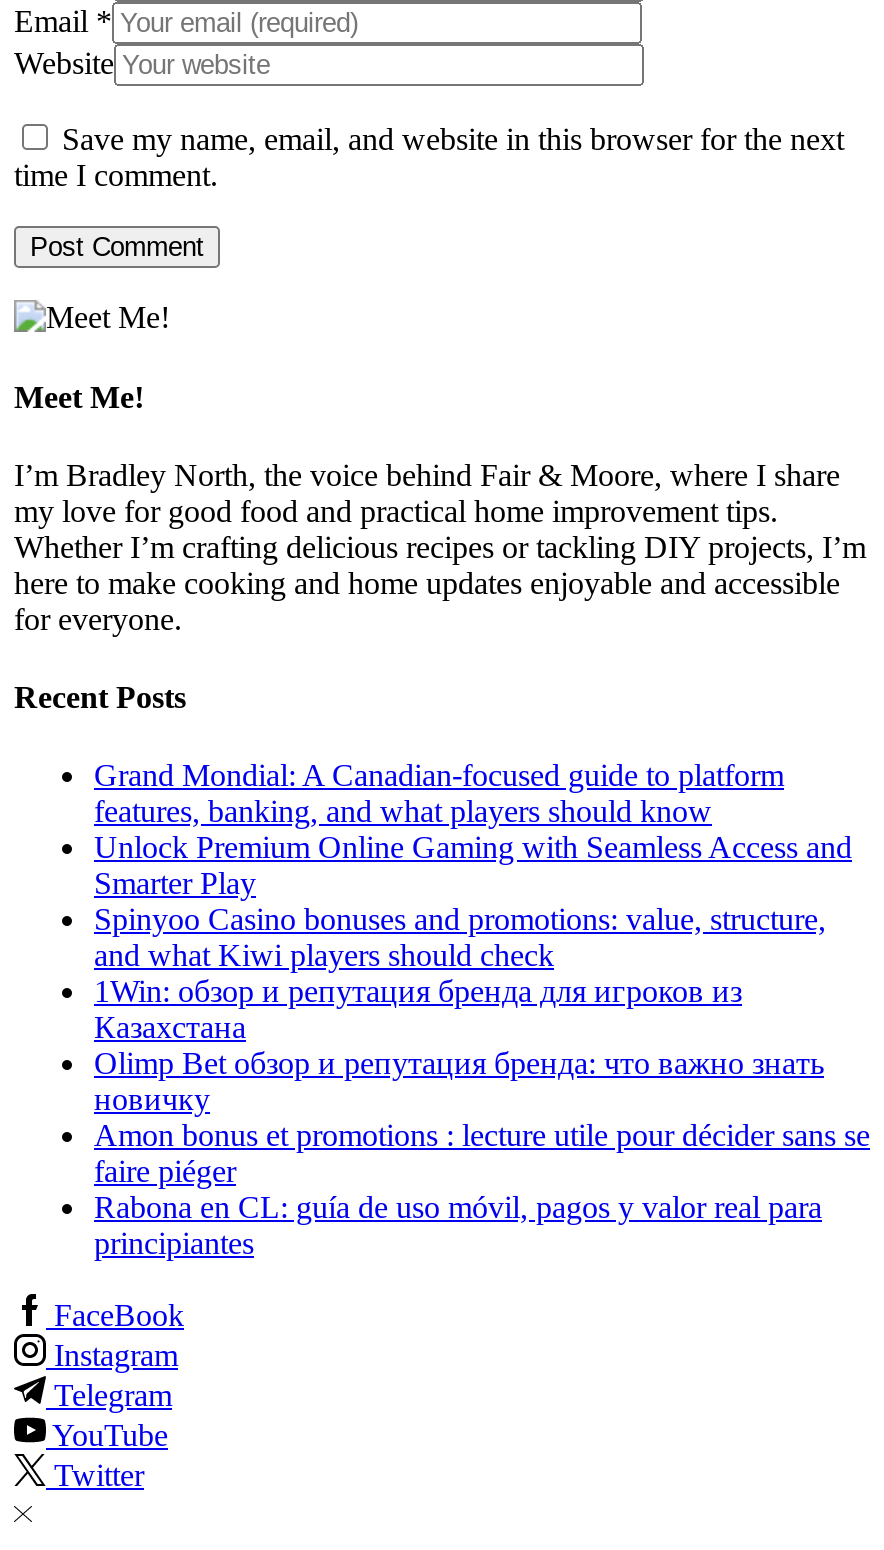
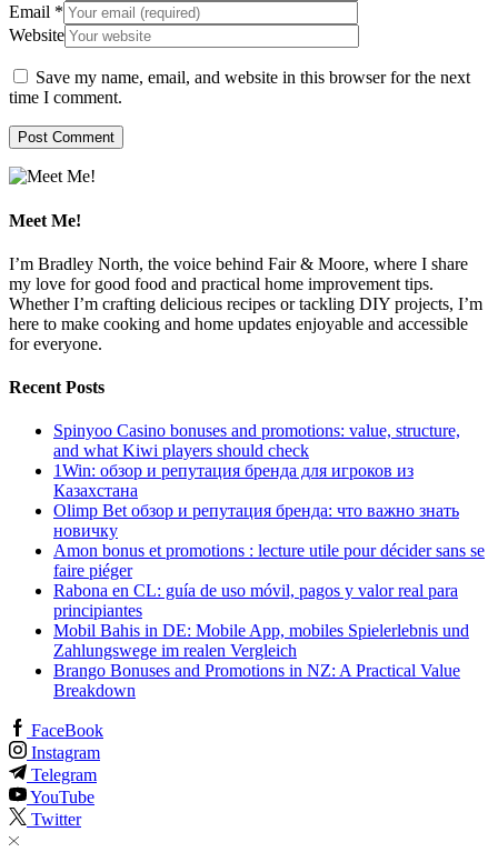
[94,759,852,901] Grand Mondial: A Canadian-focused guide to platform | features, banking, and what players should know | Unlock Premium Online Gaming with Seamless Access and | Smarter Play -> none
moved [94,903,870,1261] -> [53,421,485,620]: Spinyoo Casino bonuses and promotions: value, structure, | and what Kiwi players should check | 1Win: обзор и репутация бренда для игроков из | ... | Rabona en CL: guía de uso móvil, pagos y valor real para | principiantes
none -> [53,621,469,700] Mobil Bahis in DE: Mobile App, mobiles Spielerlebnis und | Zahlungswege im realen Vergleich | Brango Bonuses and Promotions in NZ: A Practical Value | Breakdown

